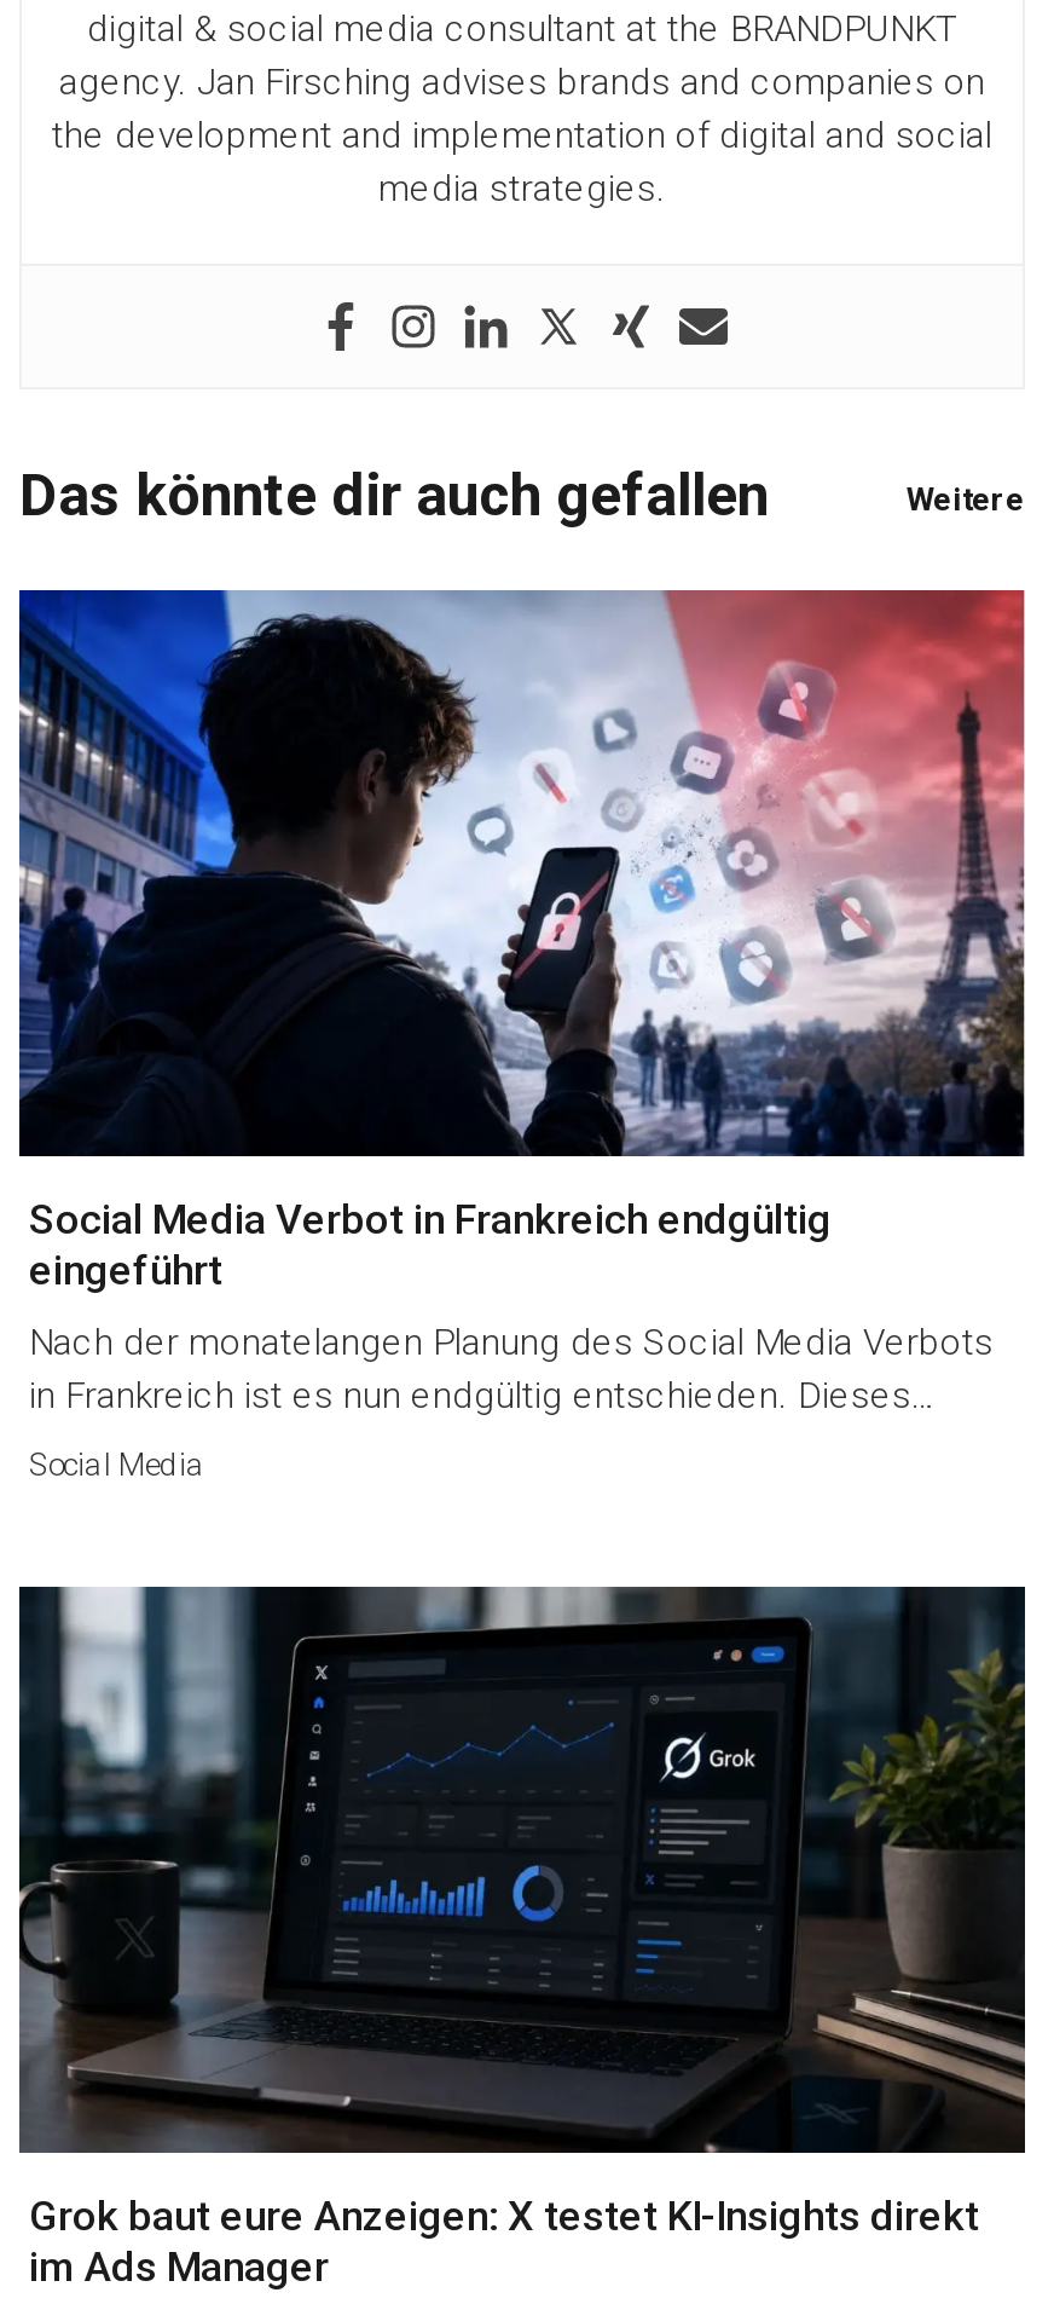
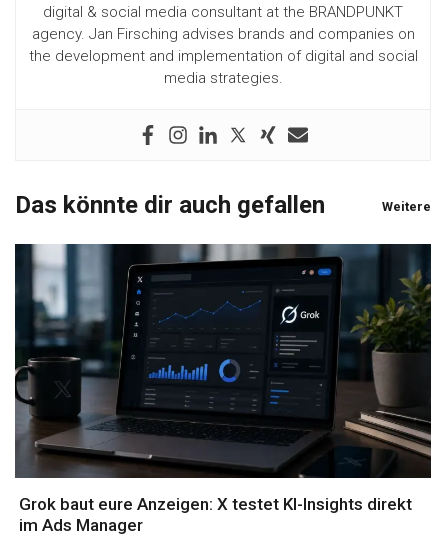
[17,588,1027,1483] [image] | Social Media Verbot in Frankreich endgültig | eingeführt | Nach der monatelangen Planung des Social Media Verbots | in Frankreich ist es nun endgültig entschieden. Dieses… | Social Media -> none

